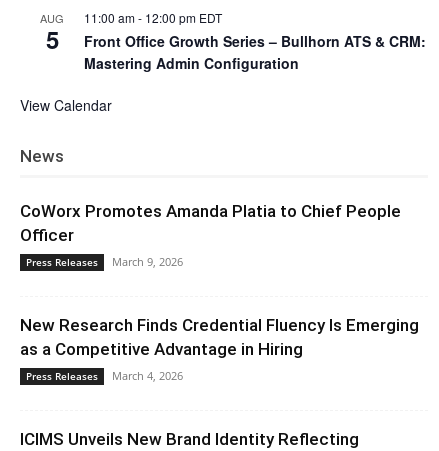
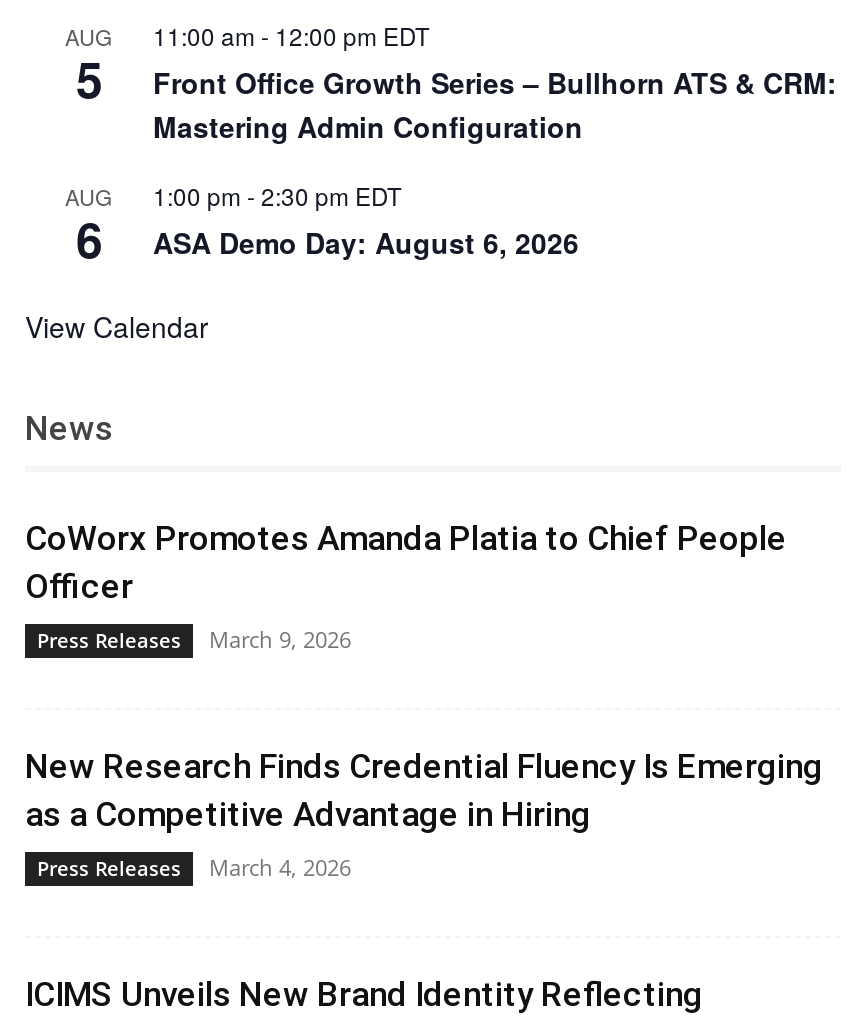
none -> [65,181,113,273] AUG | 6
none -> [153,179,579,263] 1:00 pm - 2:30 pm EDT | ASA Demo Day: August 6, 2026

